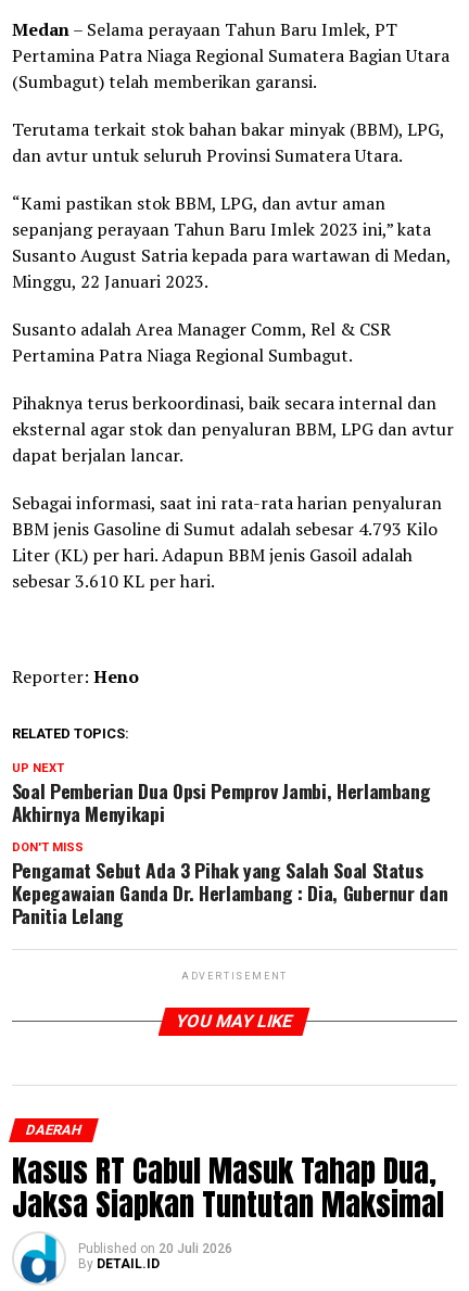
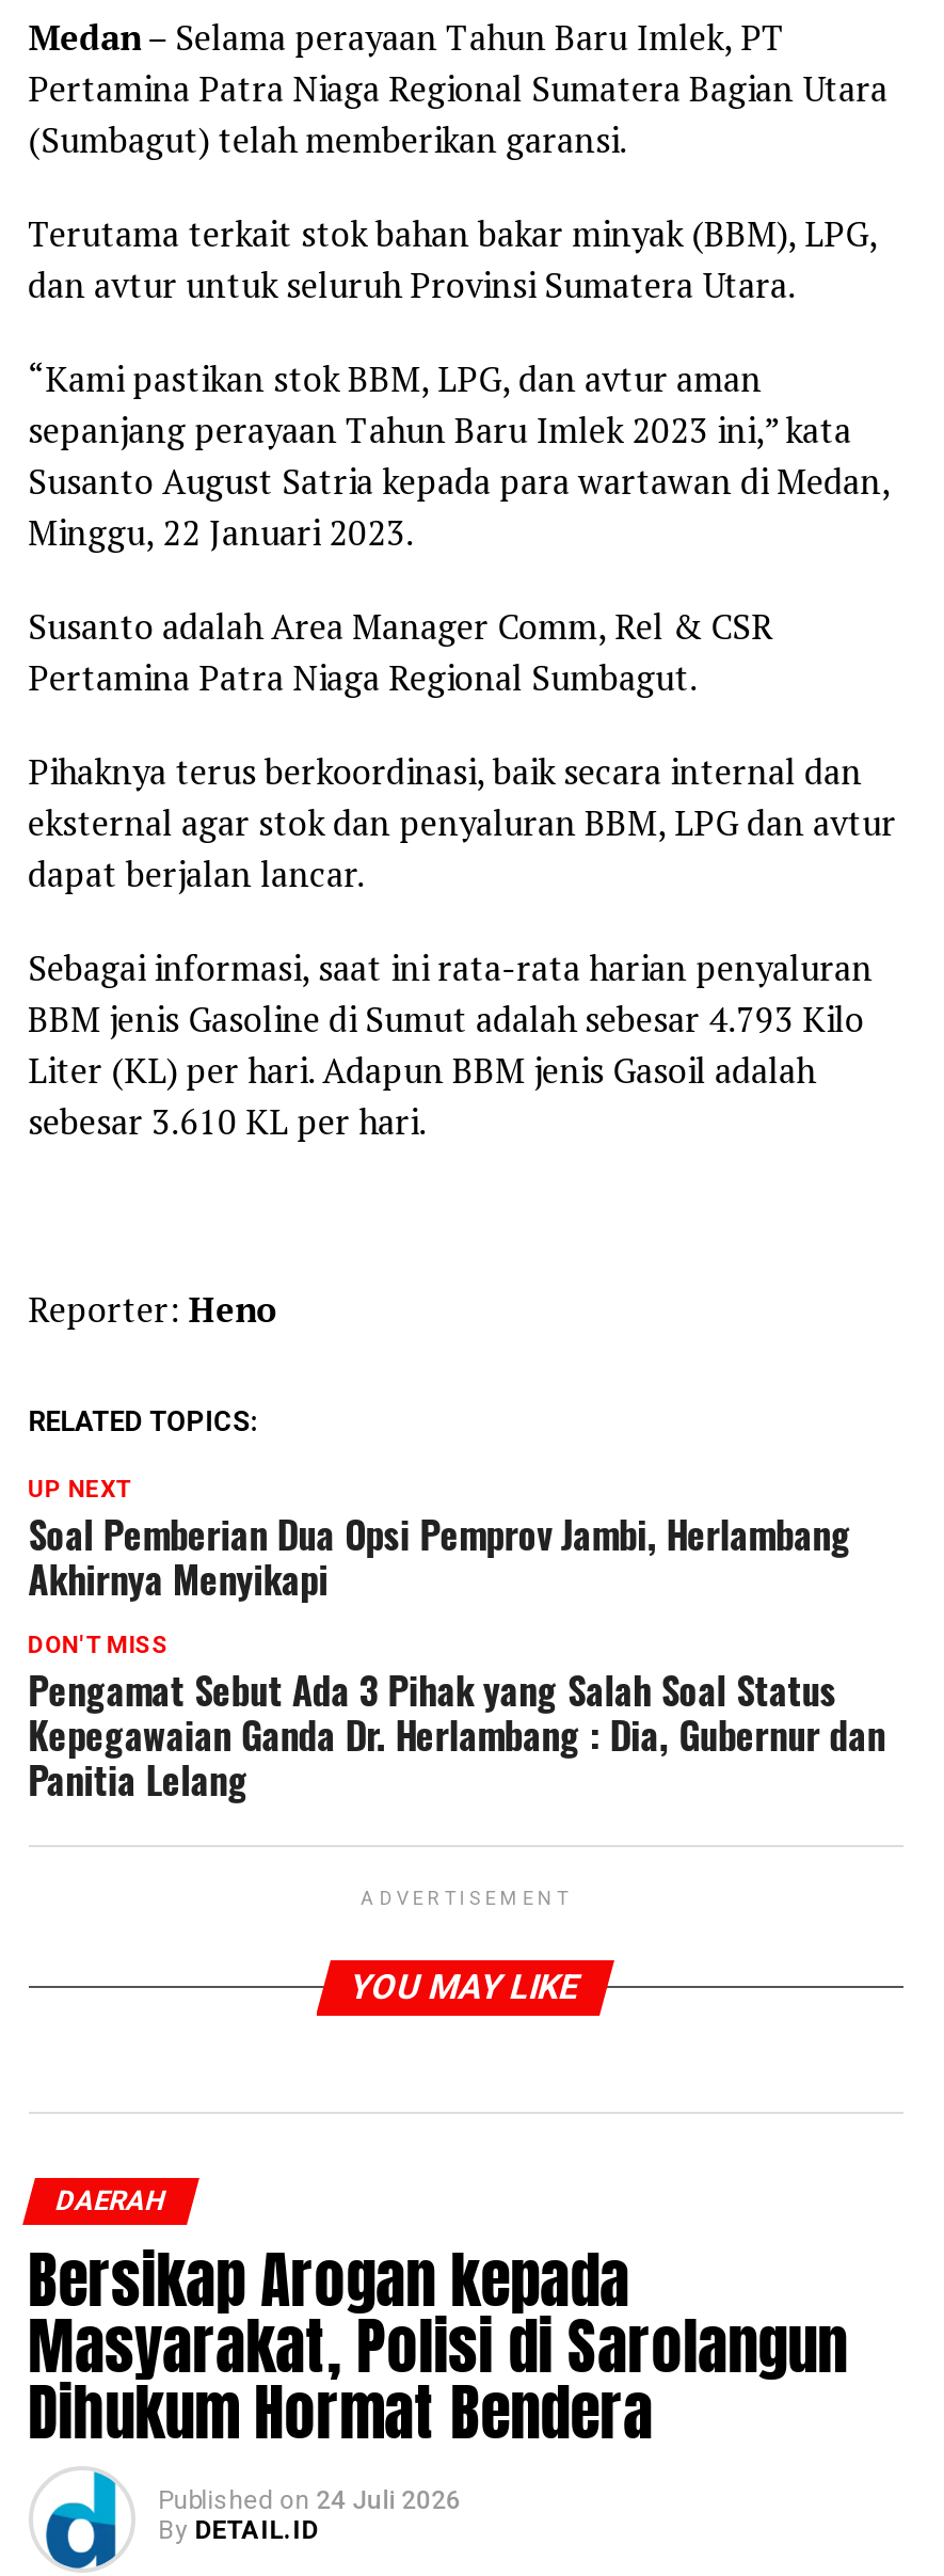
[12,1146,444,1256] Kasus RT Cabul Masuk Tahap Dua, | Jaksa Siapkan Tuntutan Maksimal | Published on 20 Juli 2026 -> [28,2233,847,2515] Bersikap Arogan kepada | Masyarakat, Polisi di Sarolangun | Dihukum Hormat Bendera | Published on 24 Juli 2026

